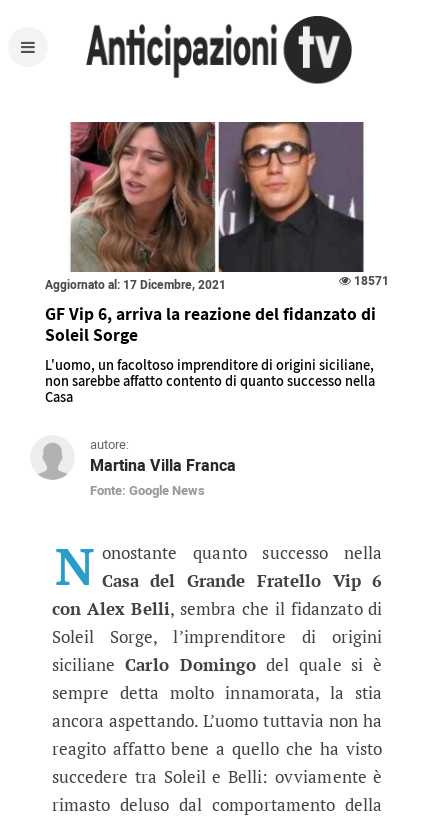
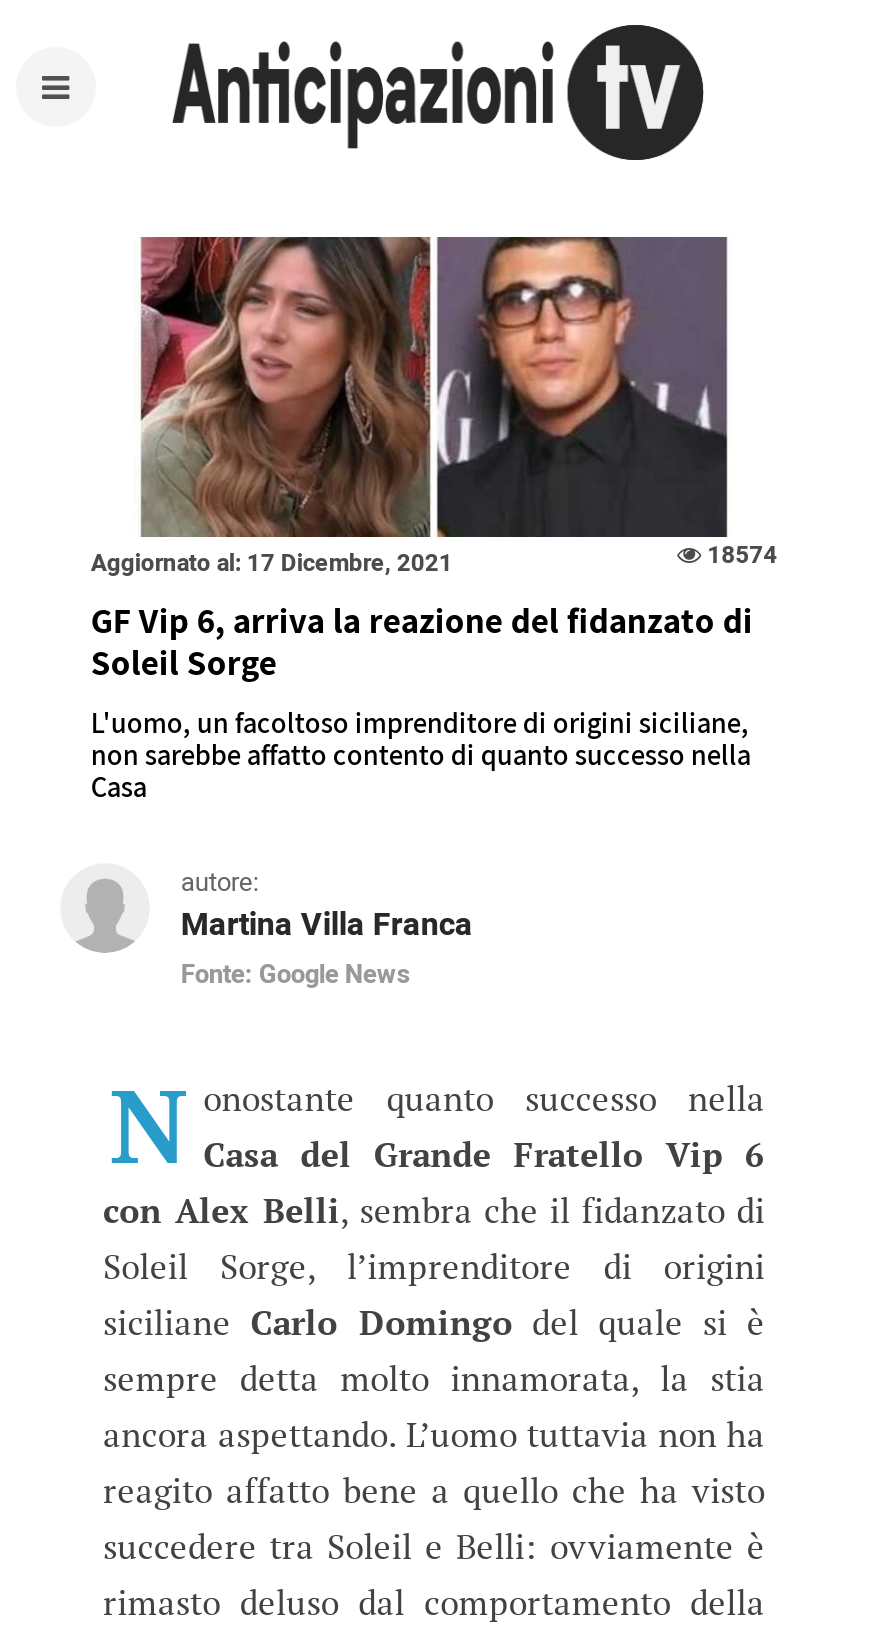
[351,272,389,290] 18571 -> [701,537,777,573] 18574

